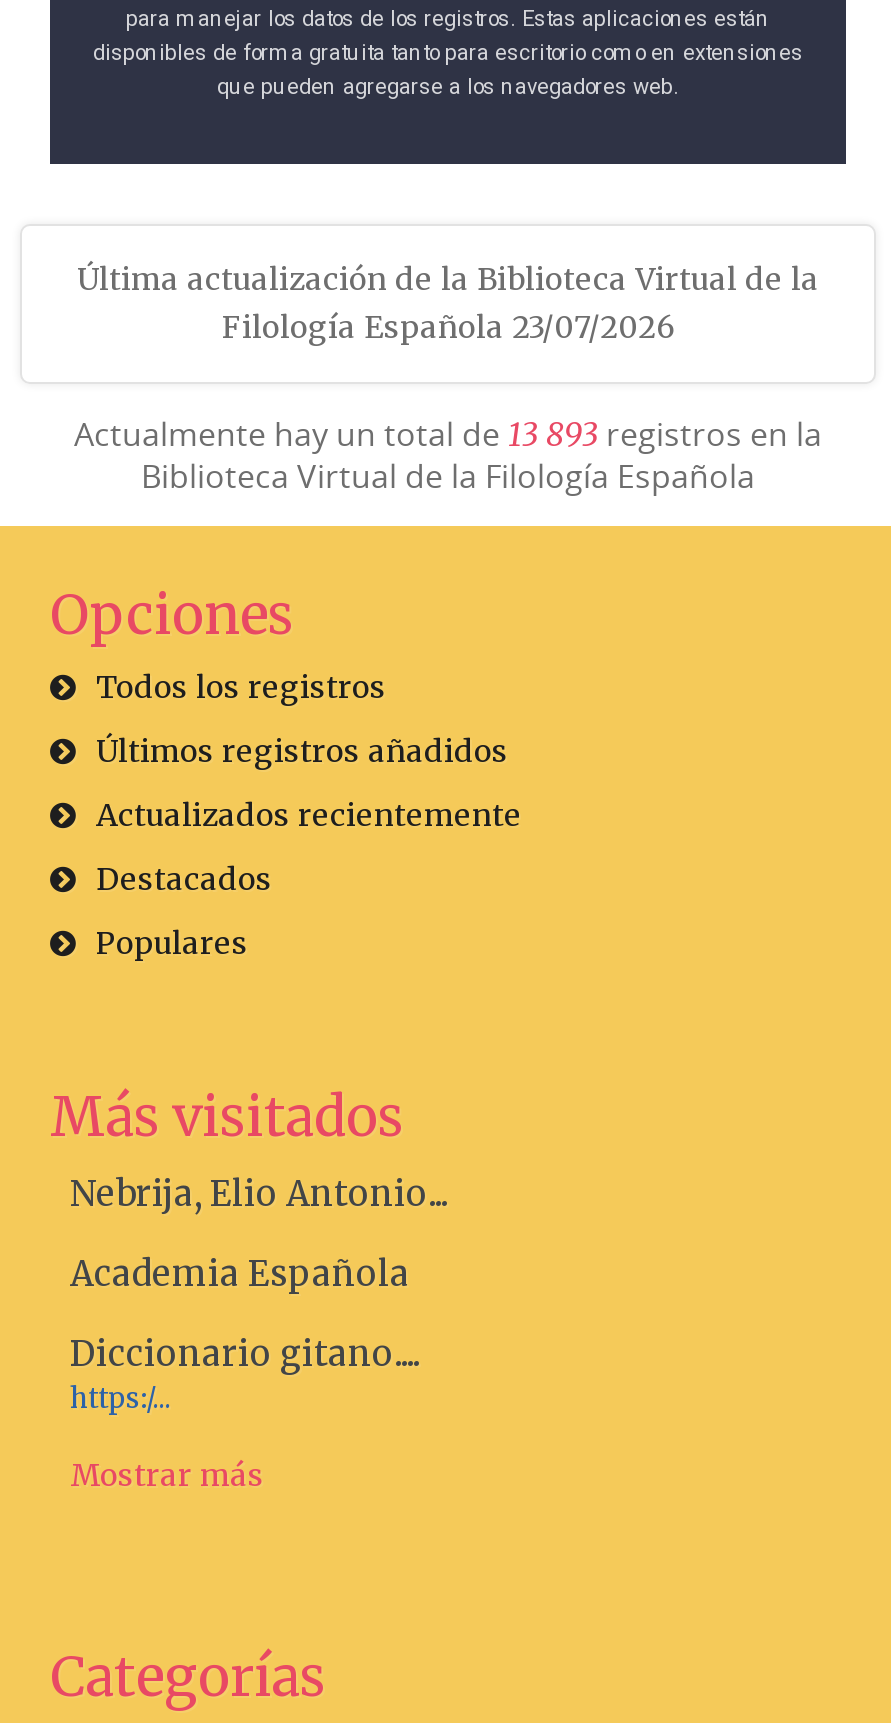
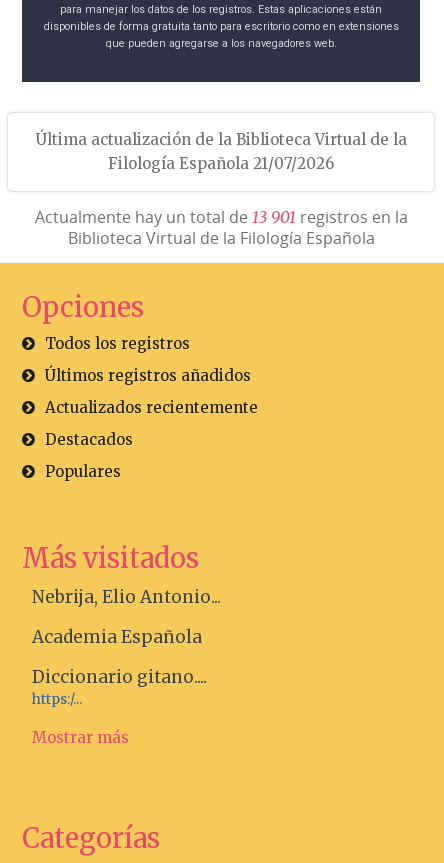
[222,308,674,346] Filología Española 23/07/2026 -> [108,154,334,173] Filología Española 21/07/2026
[74,412,822,456] Actualmente hay un total de 13 893 registros en la -> [34,206,407,228] Actualmente hay un total de 13 901 registros en la

